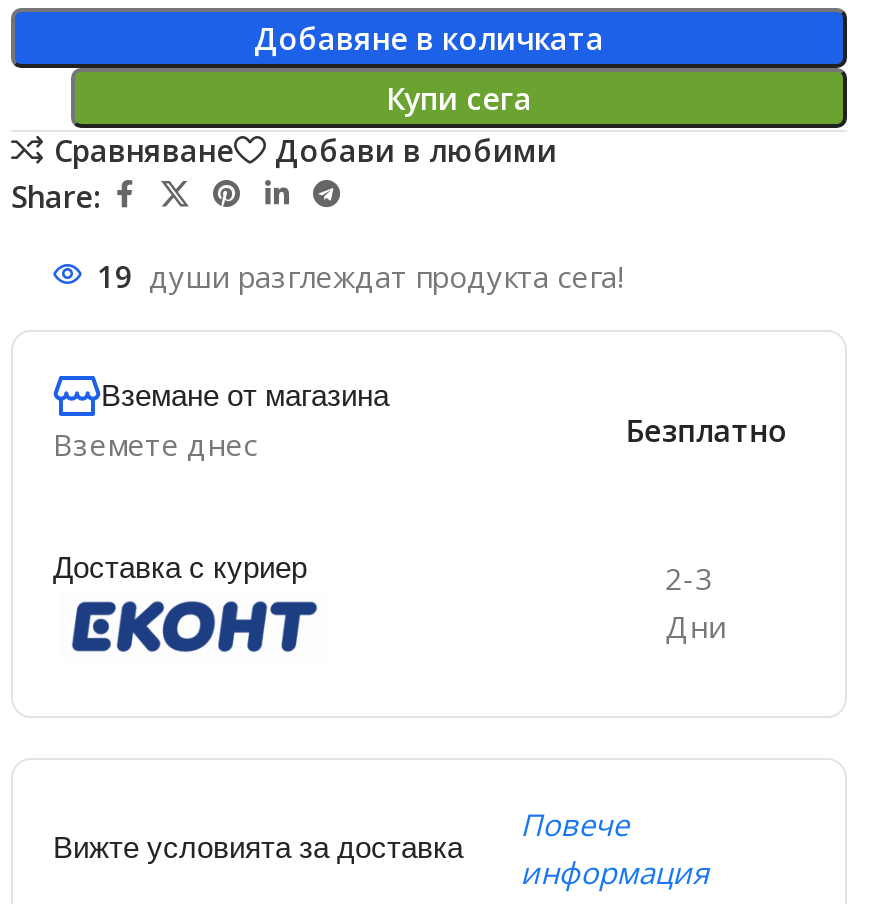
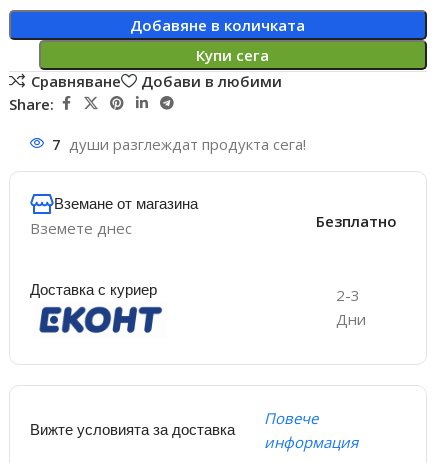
[97,257,623,297] 19 души разглеждат продукта сега! -> [52,134,306,154] 7 души разглеждат продукта сега!

